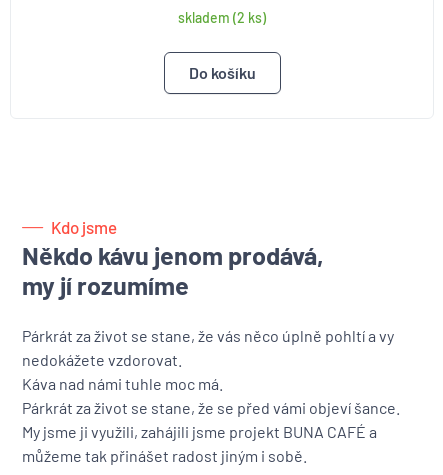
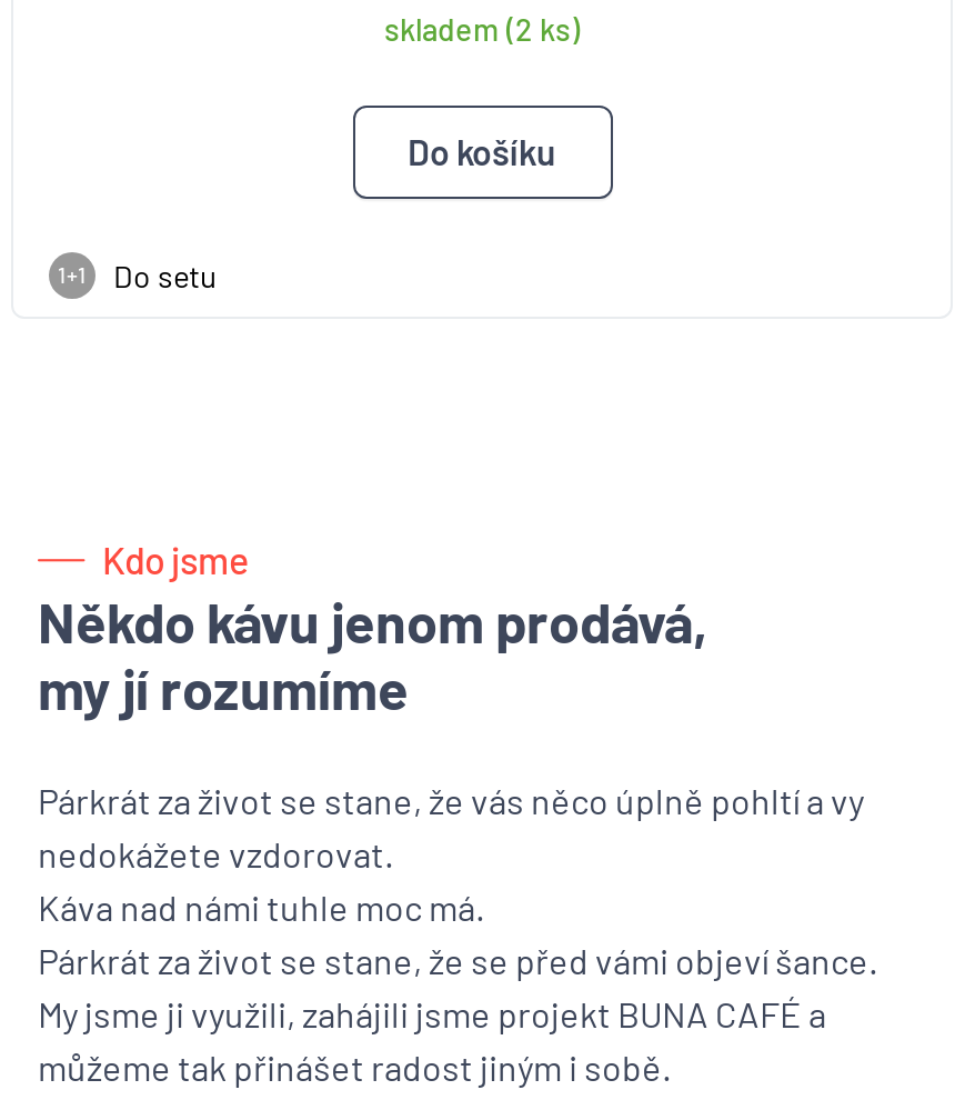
none -> [58,257,218,294] 1+1 | Do setu

